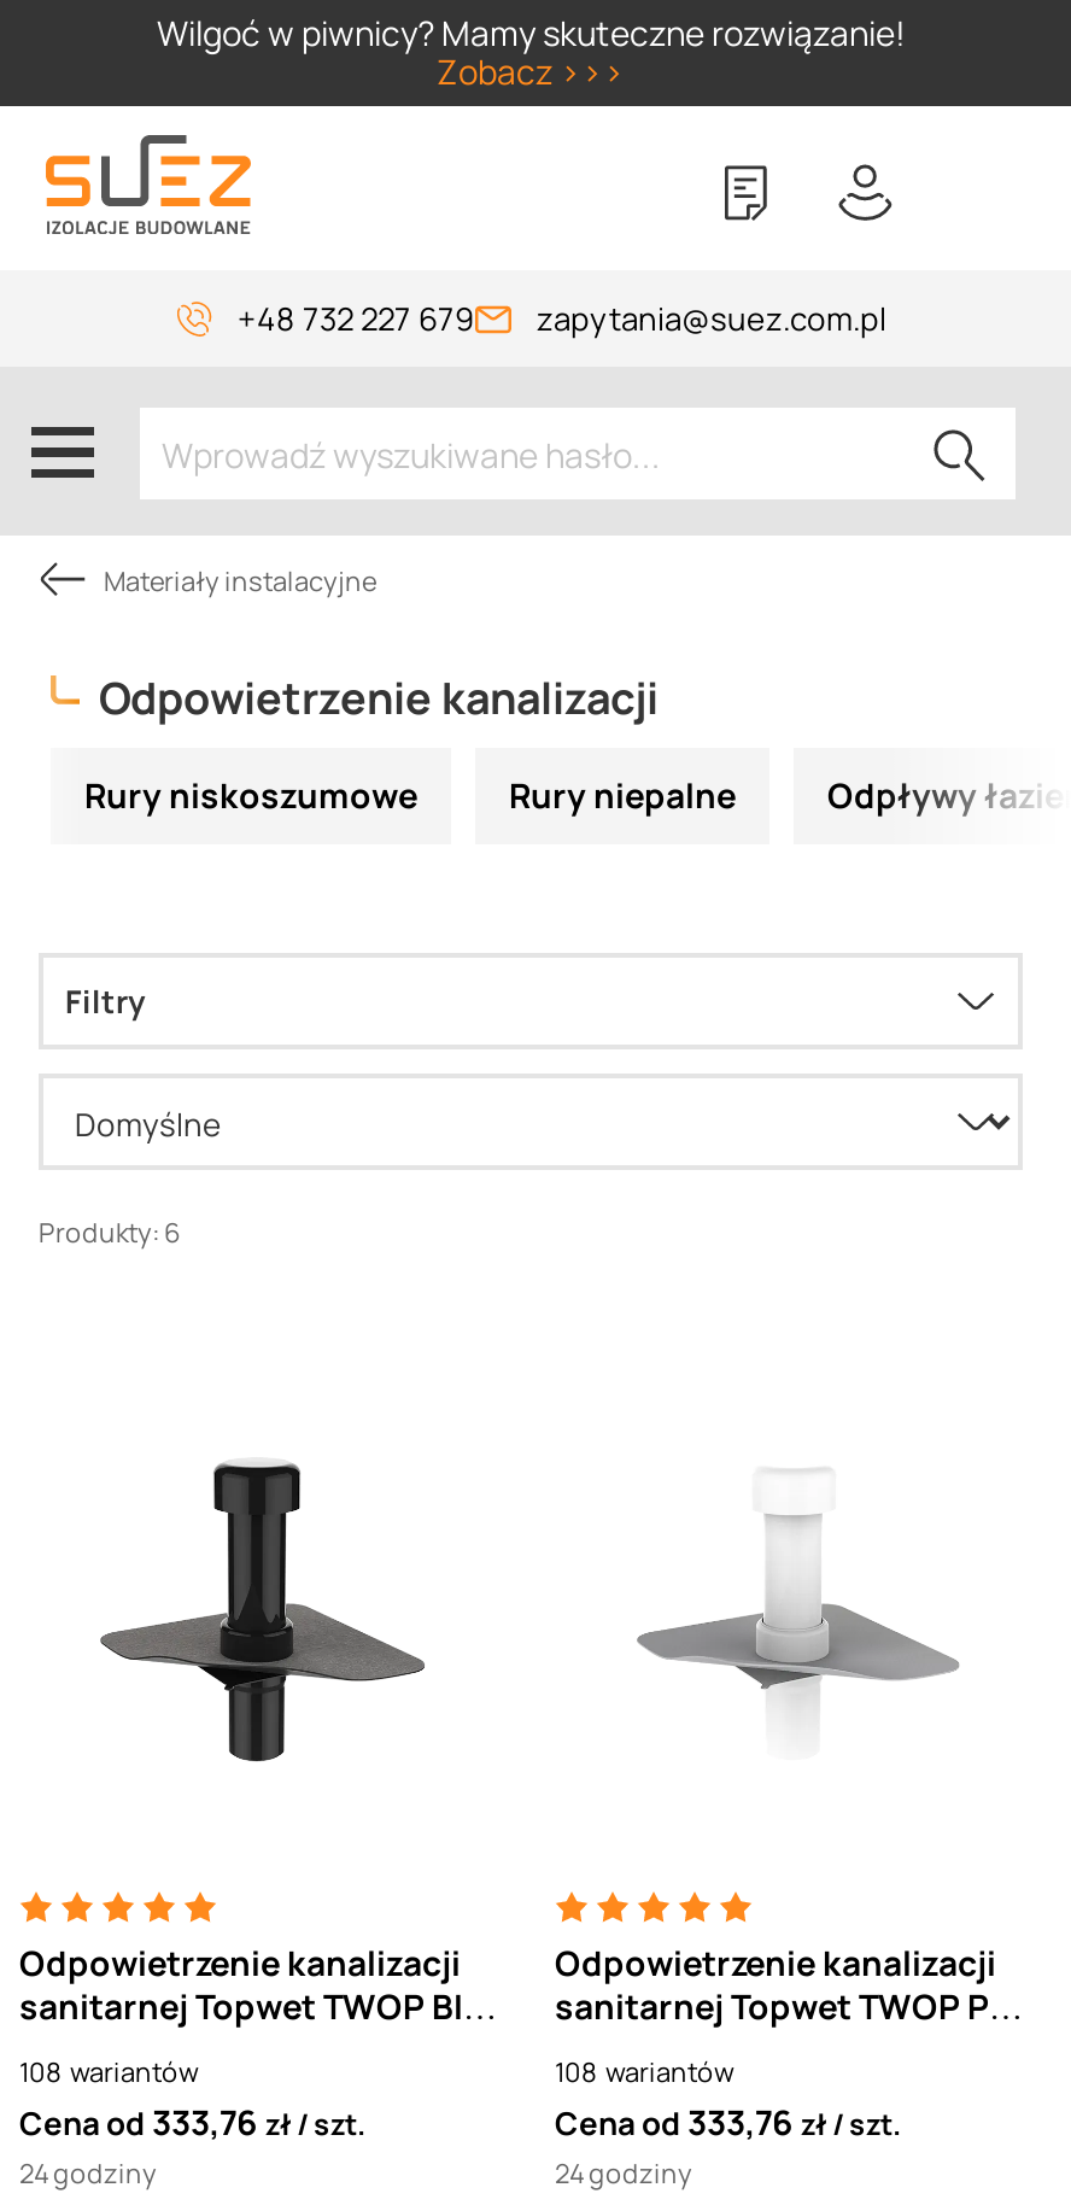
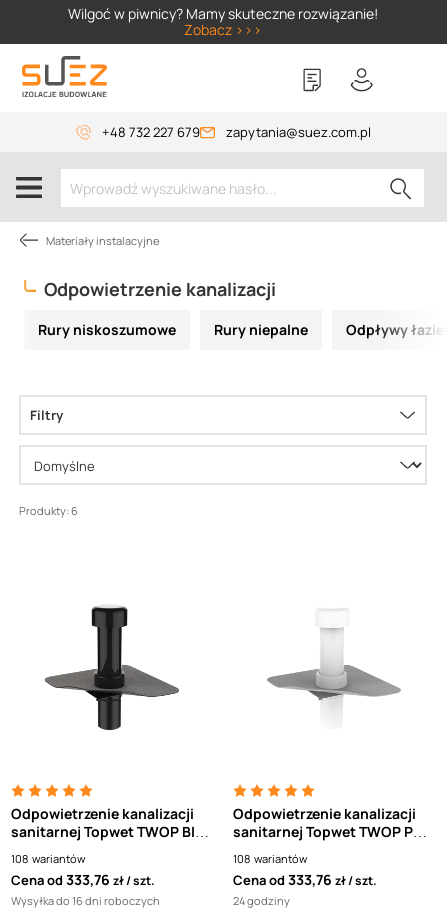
[19,2154,157,2190] 24 godziny -> [11,893,160,908] Wysyłka do 16 dni roboczych

